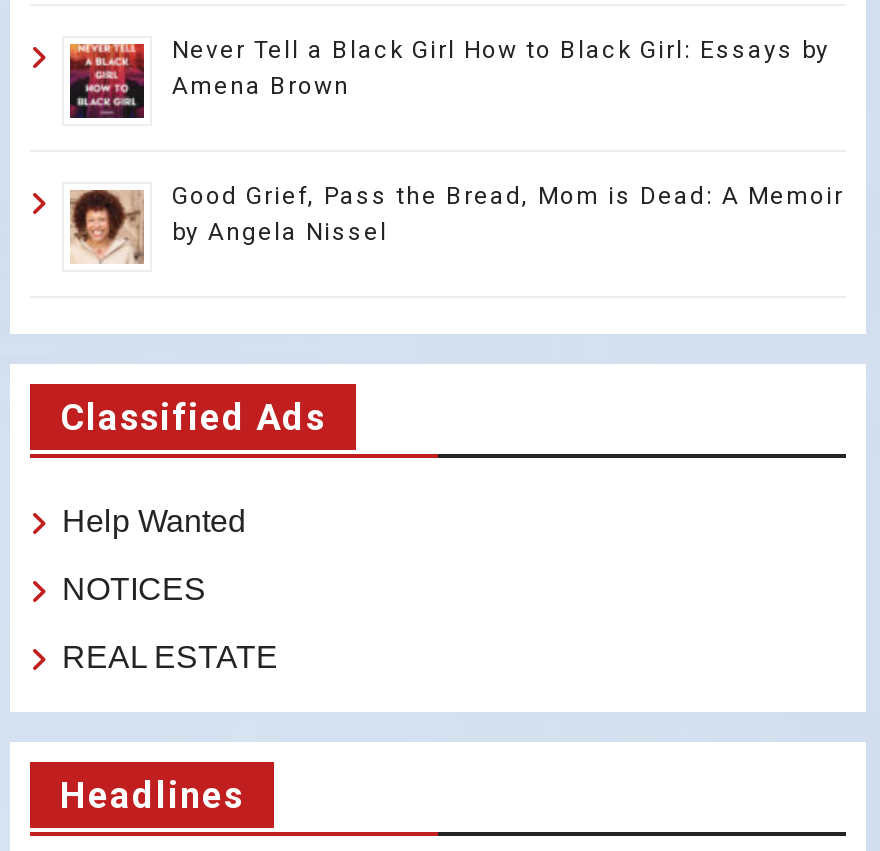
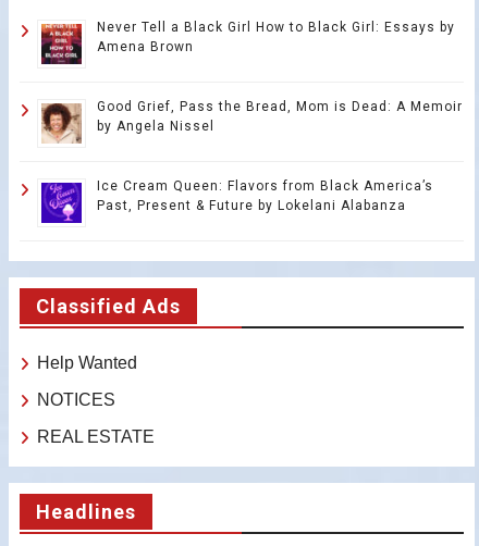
none -> [40,179,433,224] [image] | Ice Cream Queen: Flavors from Black America’s | Past, Present & Future by Lokelani Alabanza

